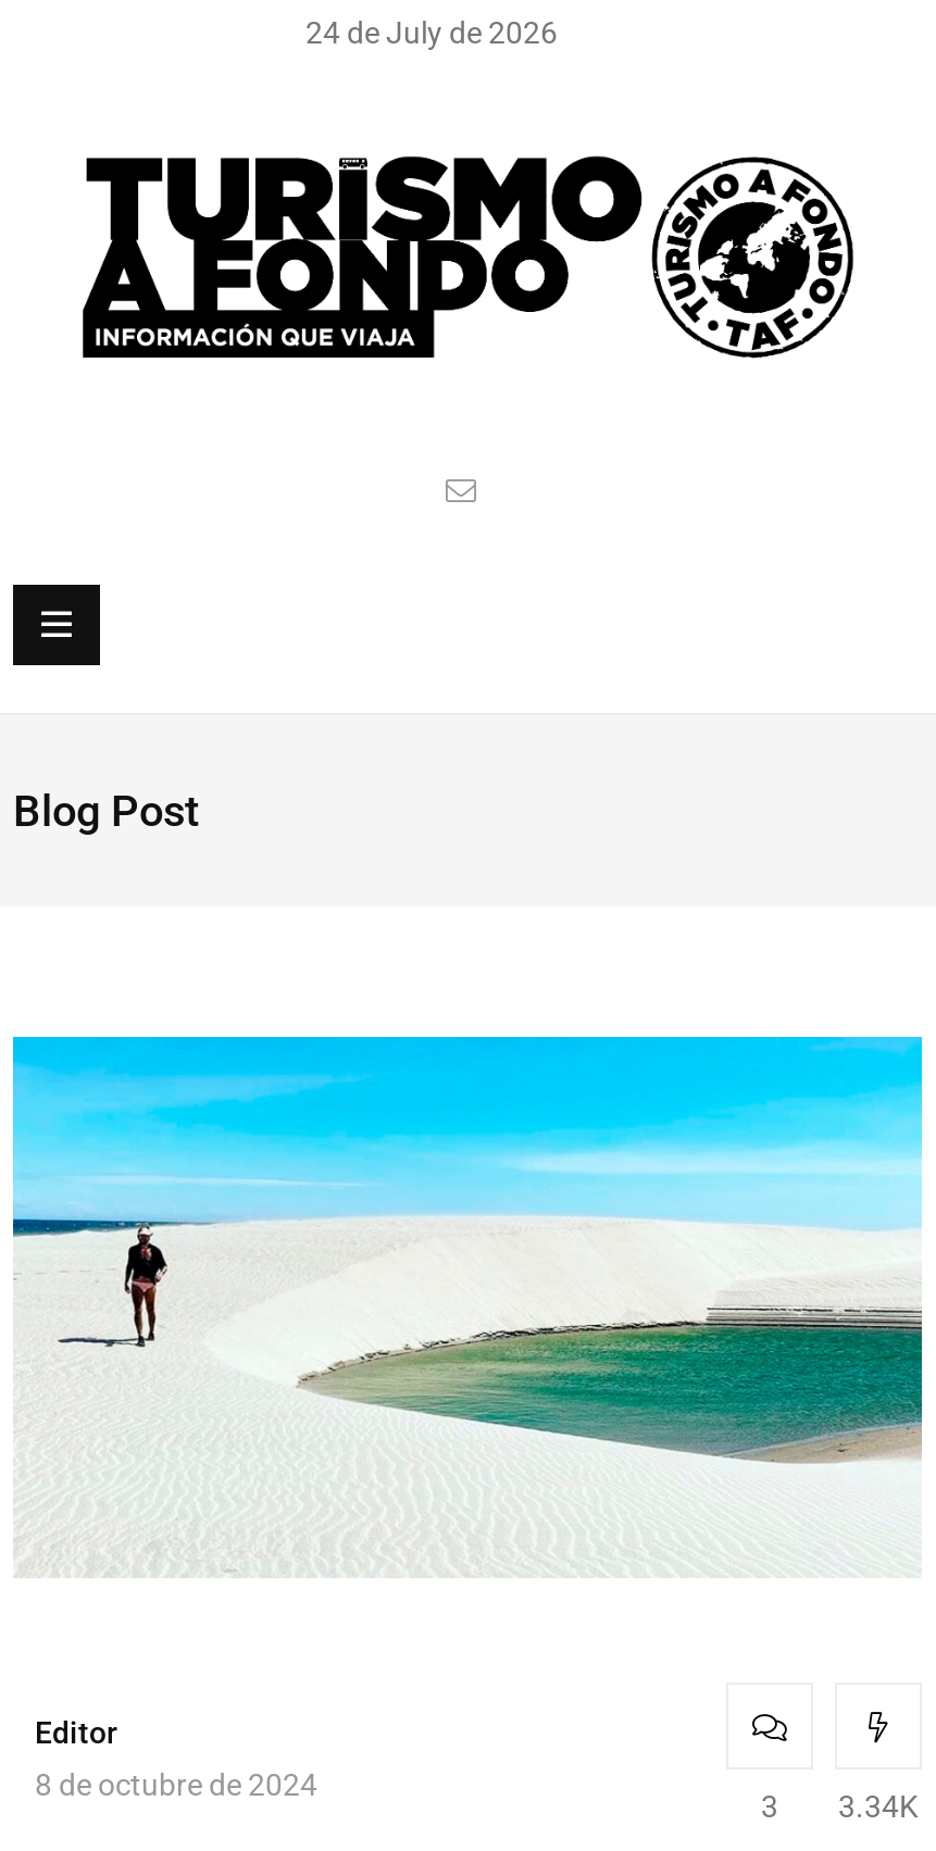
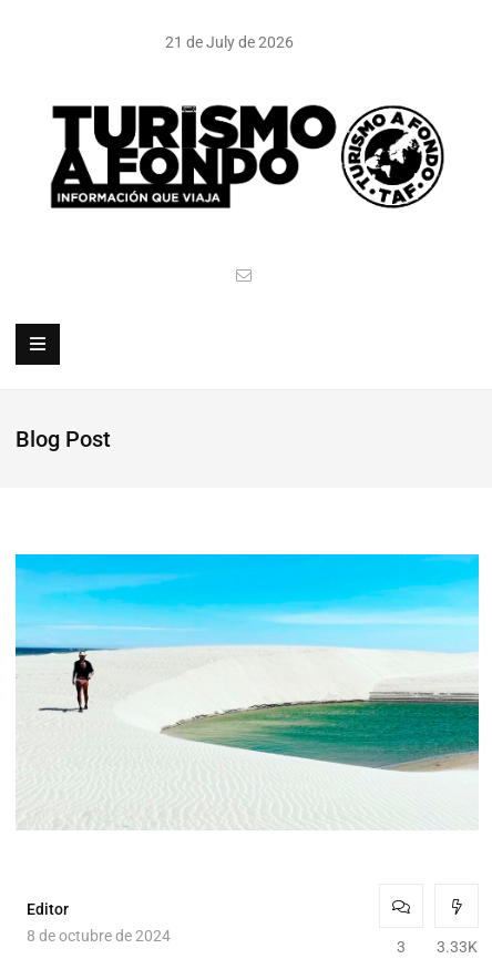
[305,15,558,50] 24 de July de 2026 -> [165,33,293,51] 21 de July de 2026
[761,1790,919,1825] 3 3.34K -> [397,939,477,956] 3 3.33K

